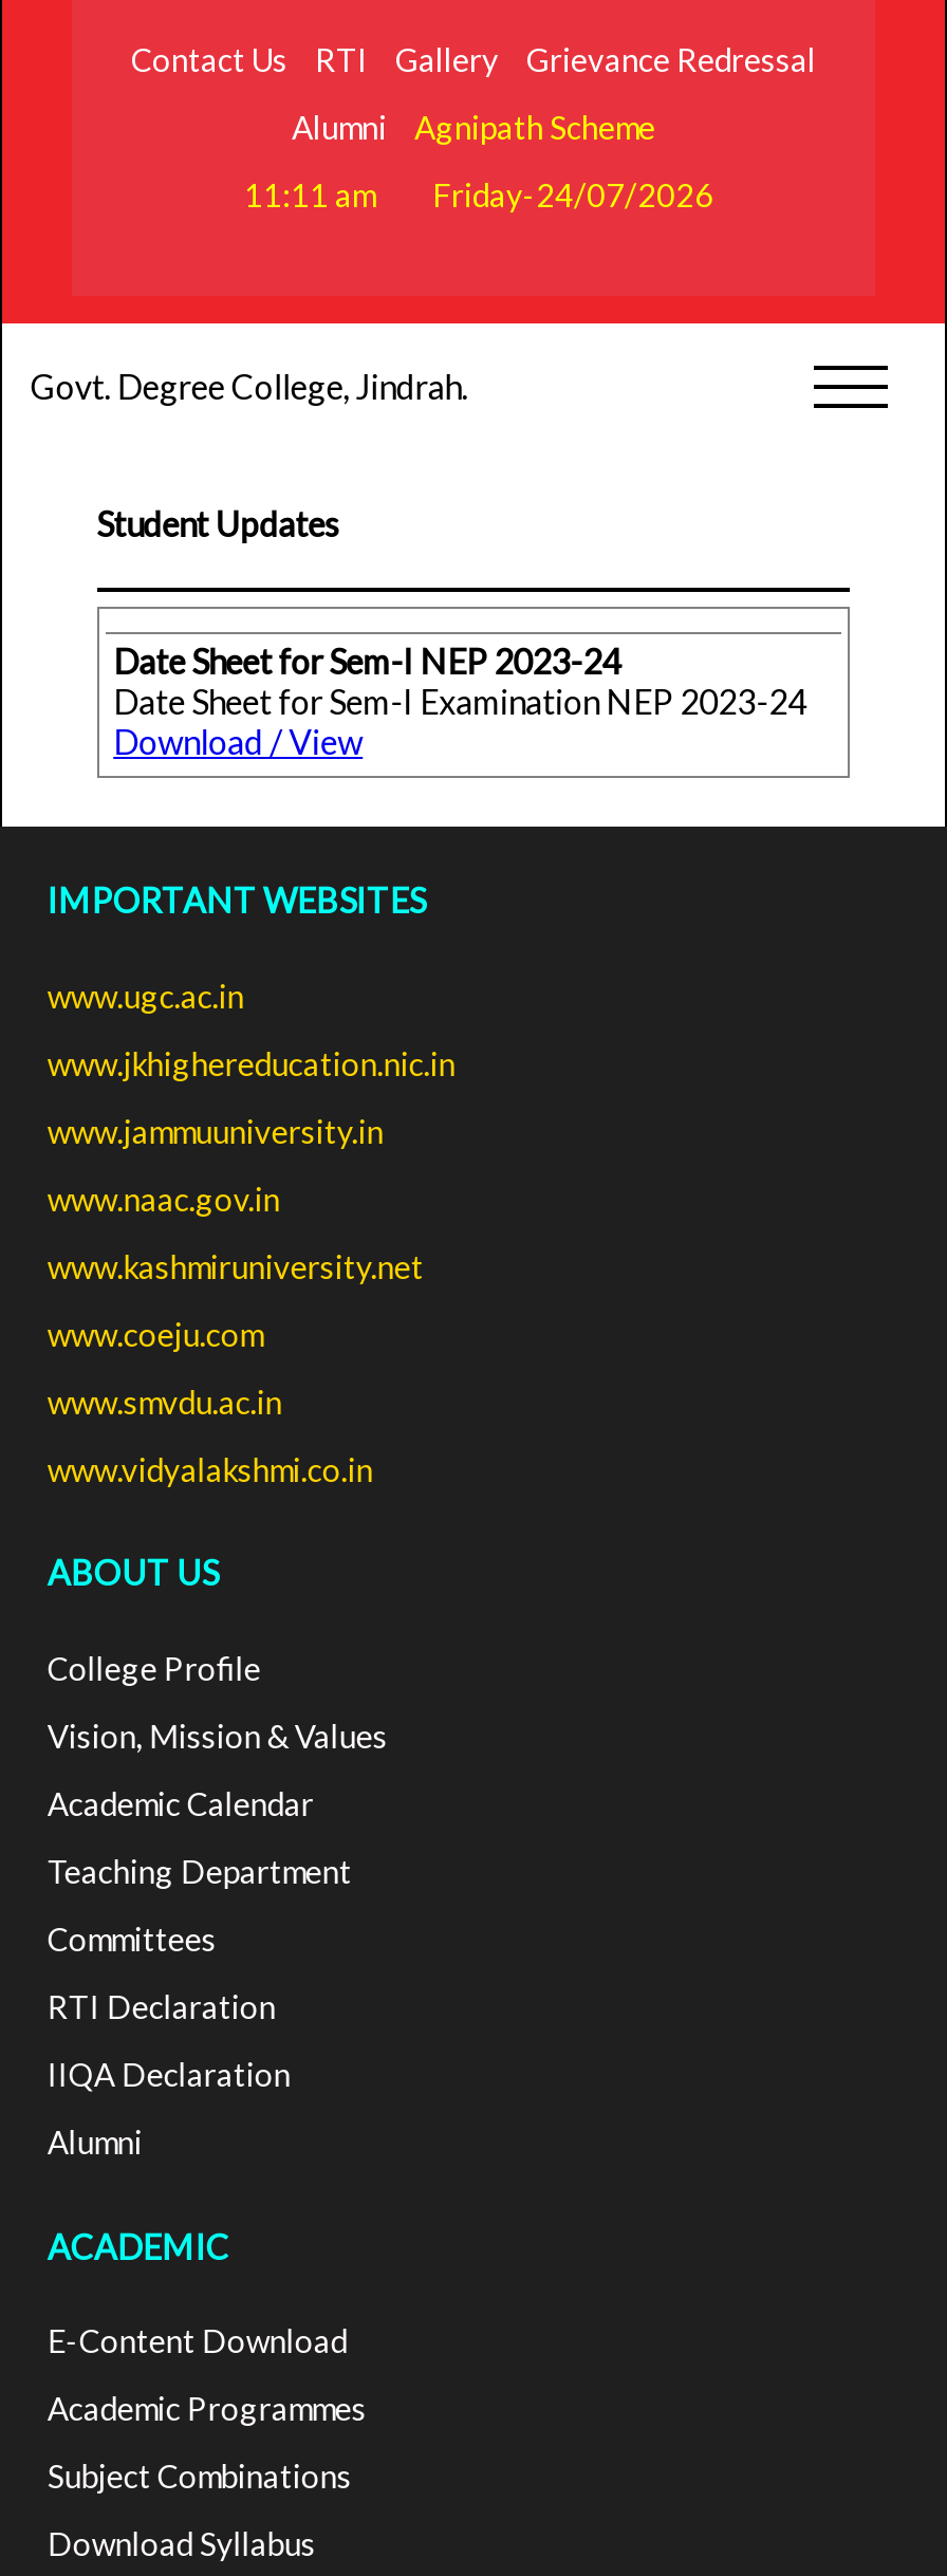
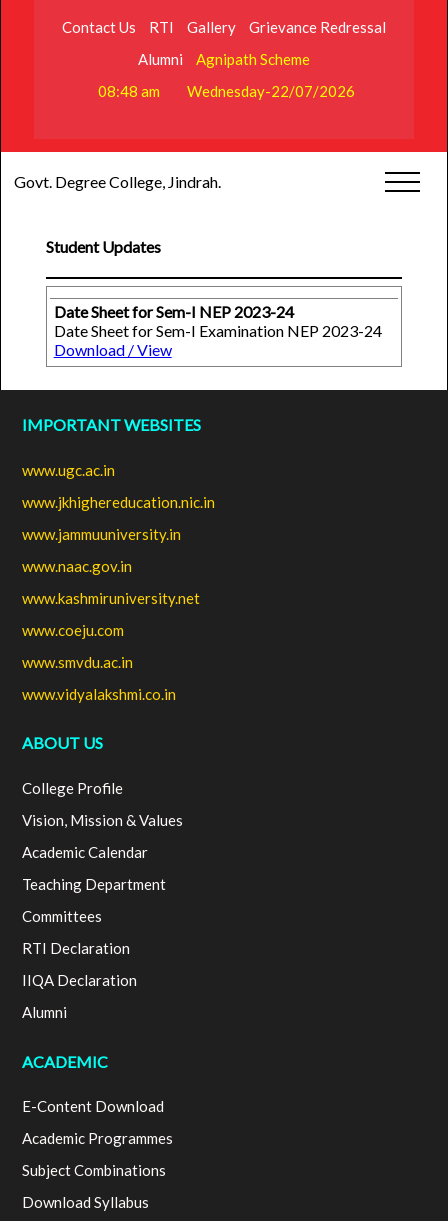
[244,175,713,213] 11:11 am | Friday-24/07/2026 -> [98,82,355,100] 08:48 am | Wednesday-22/07/2026

